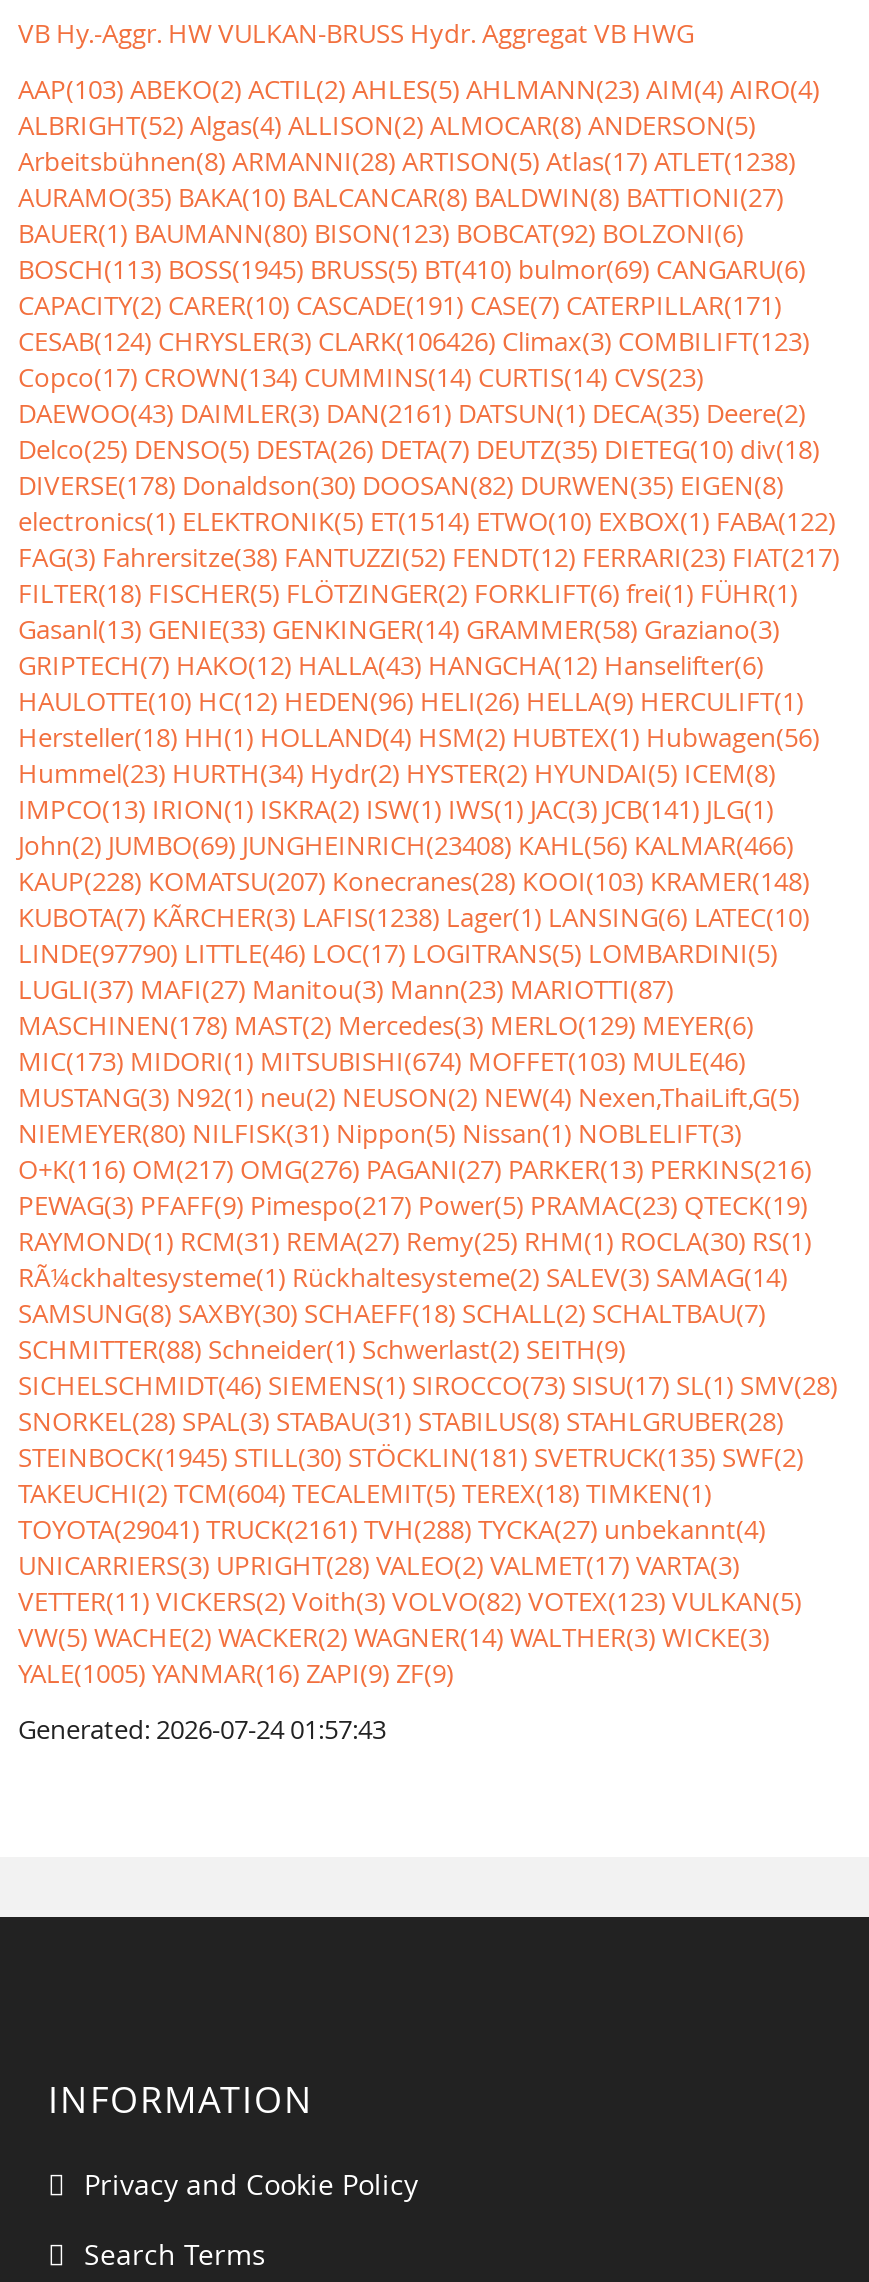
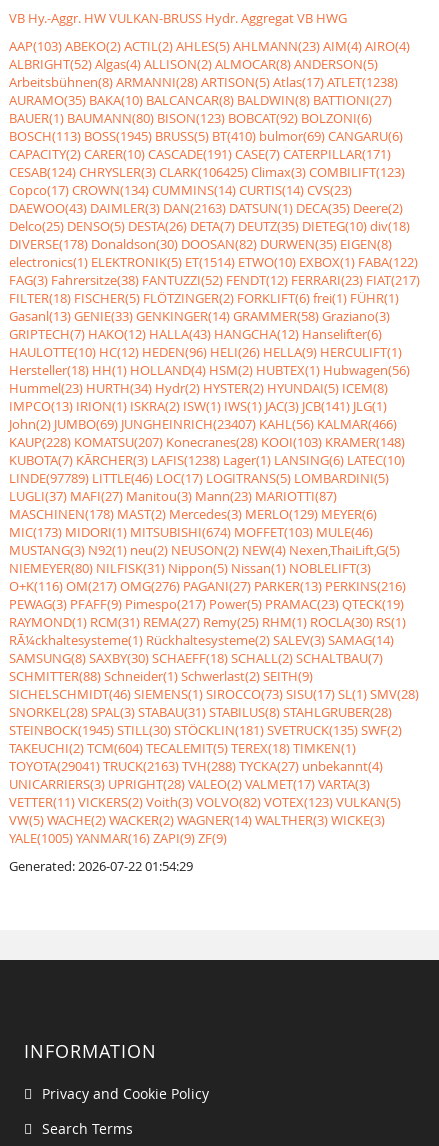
[18,323,810,359] CESAB(124) CHRYSLER(3) CLARK(106426) Climax(3) COMBILIFT(123) -> [9,163,405,181] CESAB(124) CHRYSLER(3) CLARK(106425) Climax(3) COMBILIFT(123)
[18,395,806,431] DAEWOO(43) DAIMLER(3) DAN(2161) DATSUN(1) DECA(35) Deere(2) -> [9,199,403,217] DAEWOO(43) DAIMLER(3) DAN(2163) DATSUN(1) DECA(35) Deere(2)
[18,827,794,863] John(2) JUMBO(69) JUNGHEINRICH(23408) KAHL(56) KALMAR(466) -> [9,415,397,433] John(2) JUMBO(69) JUNGHEINRICH(23407) KAHL(56) KALMAR(466)
[18,935,778,971] LINDE(97790) LITTLE(46) LOC(17) LOGITRANS(5) LOMBARDINI(5) -> [9,469,389,487] LINDE(97789) LITTLE(46) LOC(17) LOGITRANS(5) LOMBARDINI(5)
[18,1511,766,1547] TOYOTA(29041) TRUCK(2161) TVH(288) TYCKA(27) unbekannt(4) -> [9,757,383,775] TOYOTA(29041) TRUCK(2163) TVH(288) TYCKA(27) unbekannt(4)
[18,1711,386,1747] Generated: 2026-07-24 01:57:43 -> [9,857,193,875] Generated: 2026-07-22 01:54:29

